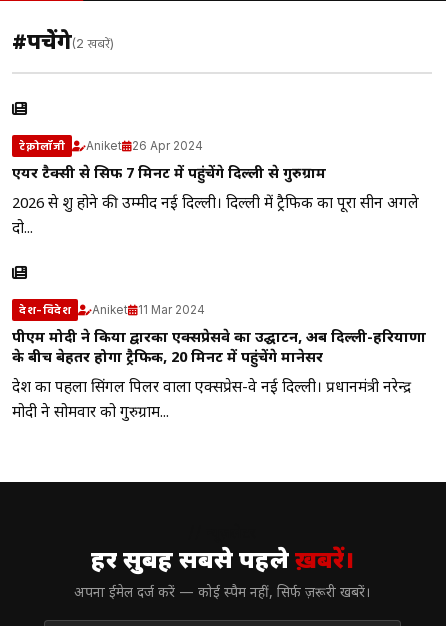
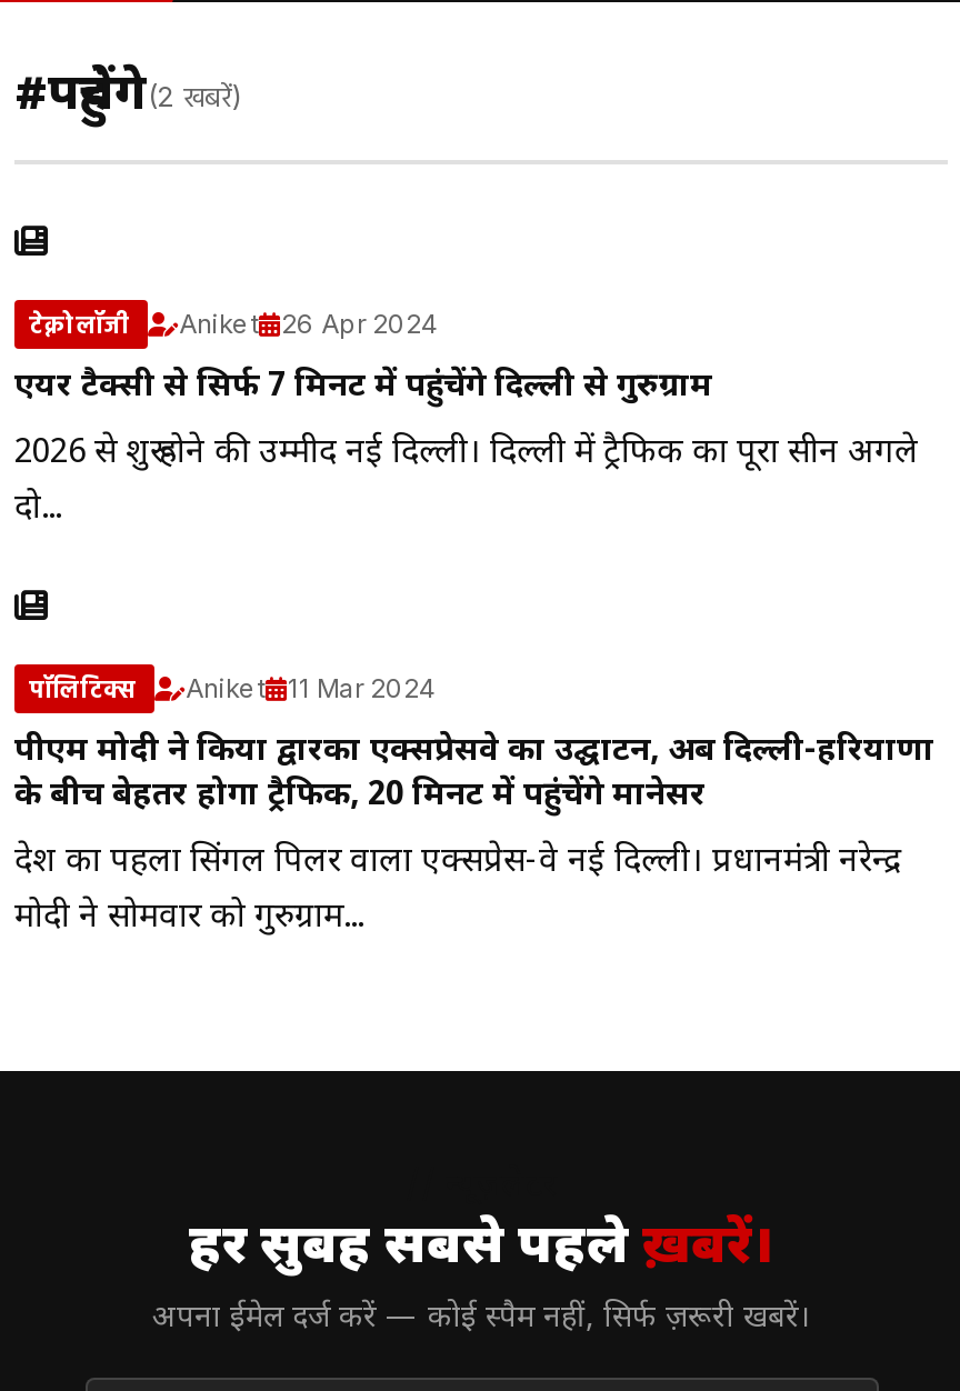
[19,303,71,317] देश-विदेश -> [30,673,139,704] पॉलिटिक्स

